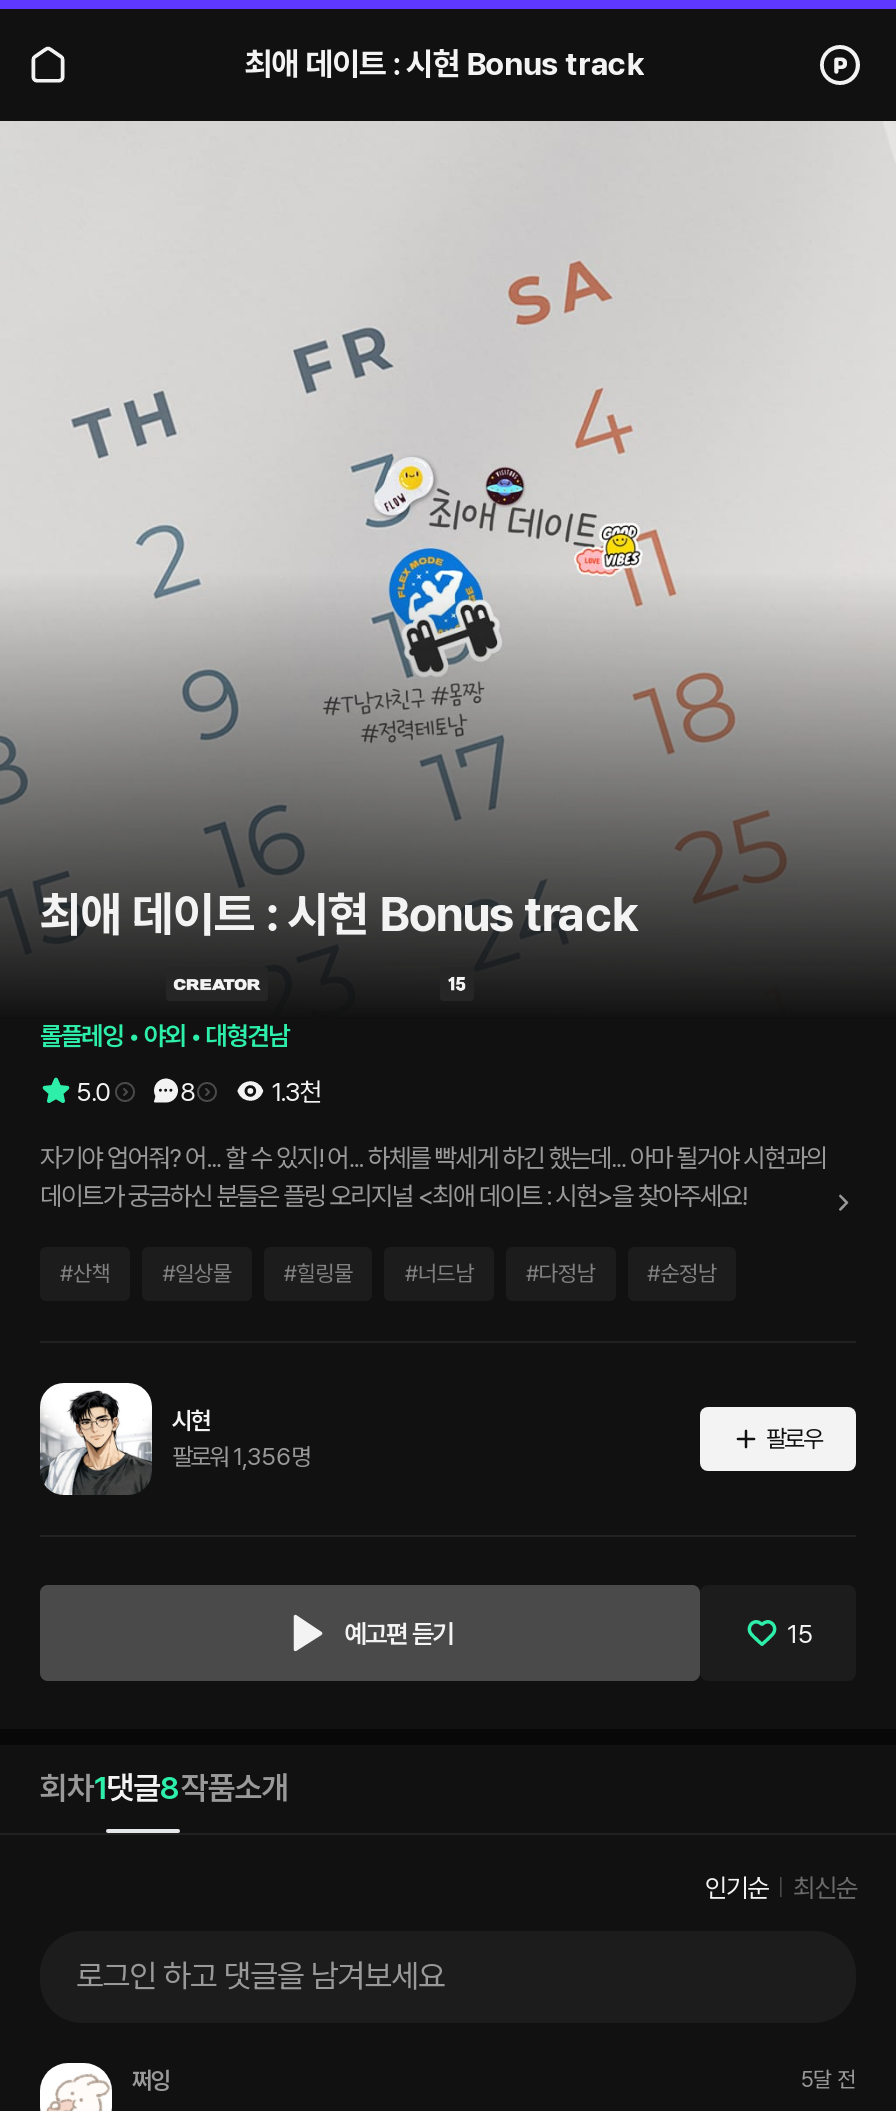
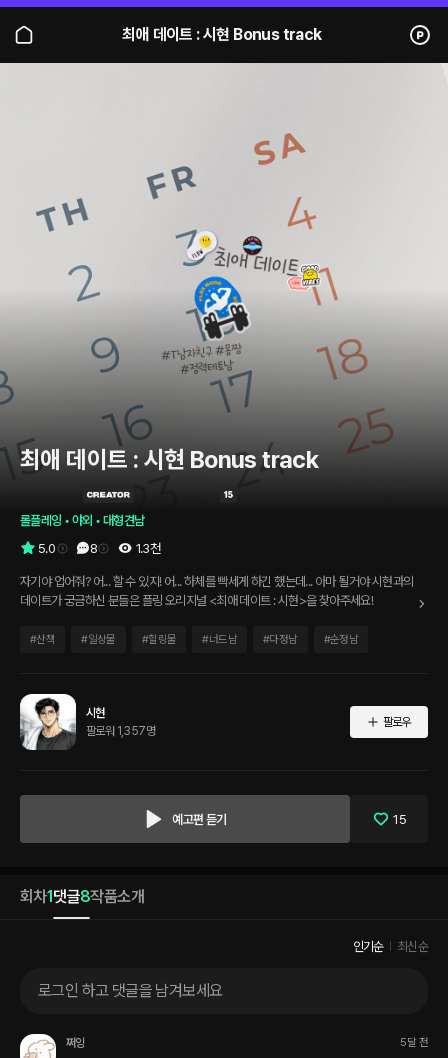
[172,1443,310,1471] 팔로워 1,356명 -> [86,724,155,738] 팔로워 1,357명

